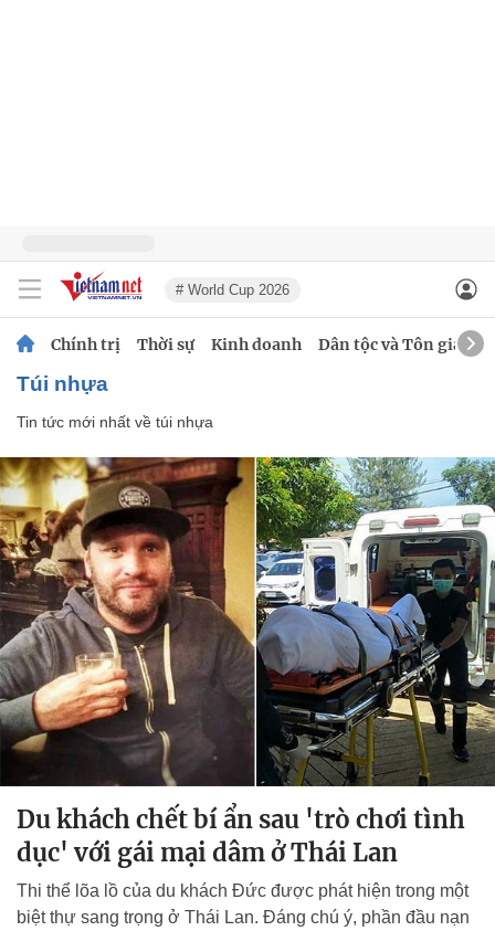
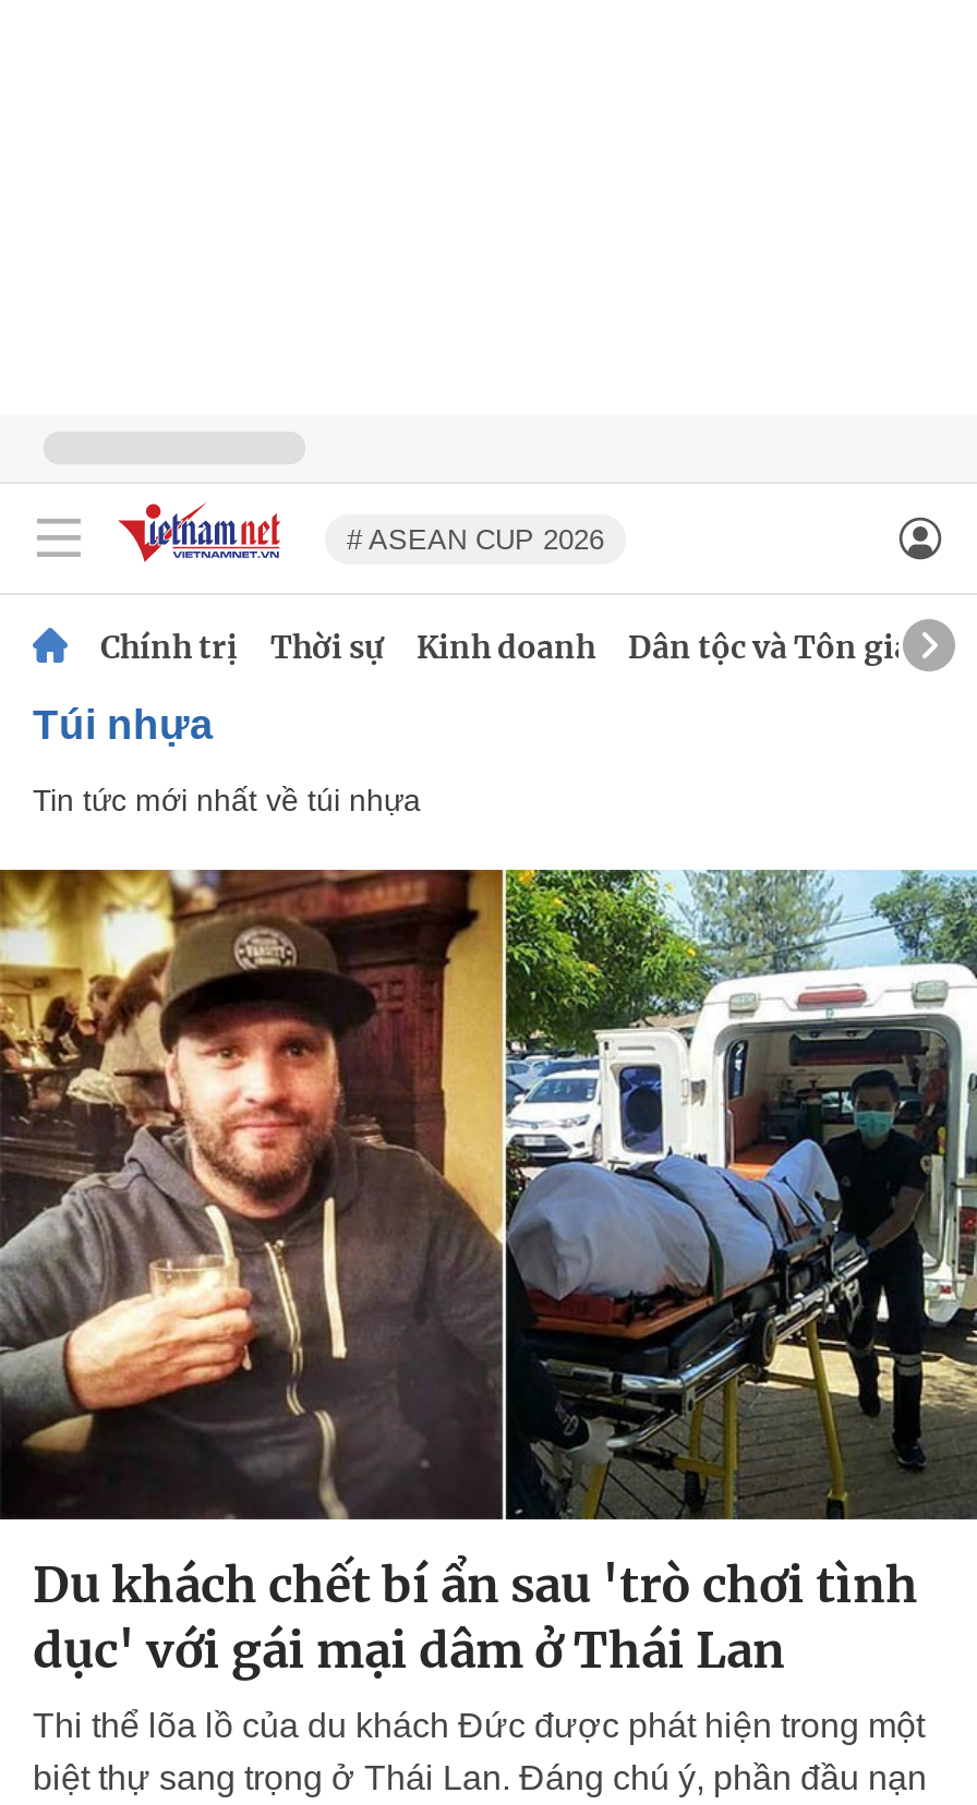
[176,281,289,298] # World Cup 2026 -> [347,522,604,555] # ASEAN CUP 2026

